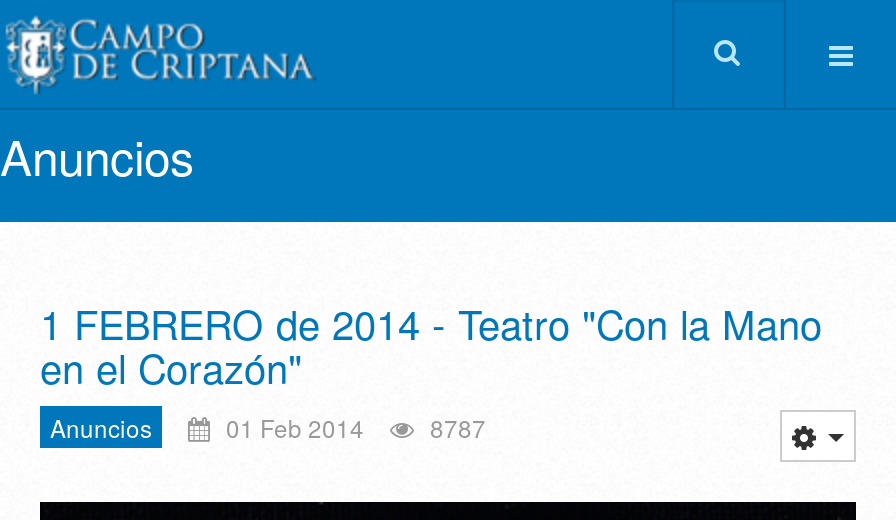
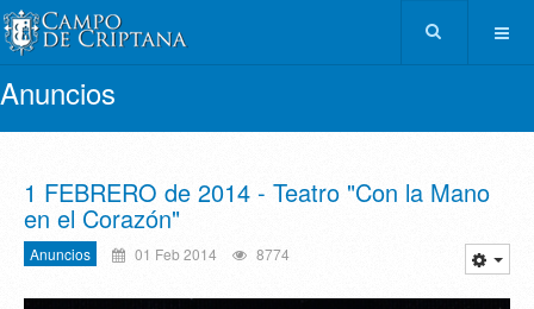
[50,410,486,444] Anuncios 01 Feb 2014 8787 -> [30,244,290,264] Anuncios 01 Feb 2014 8774

